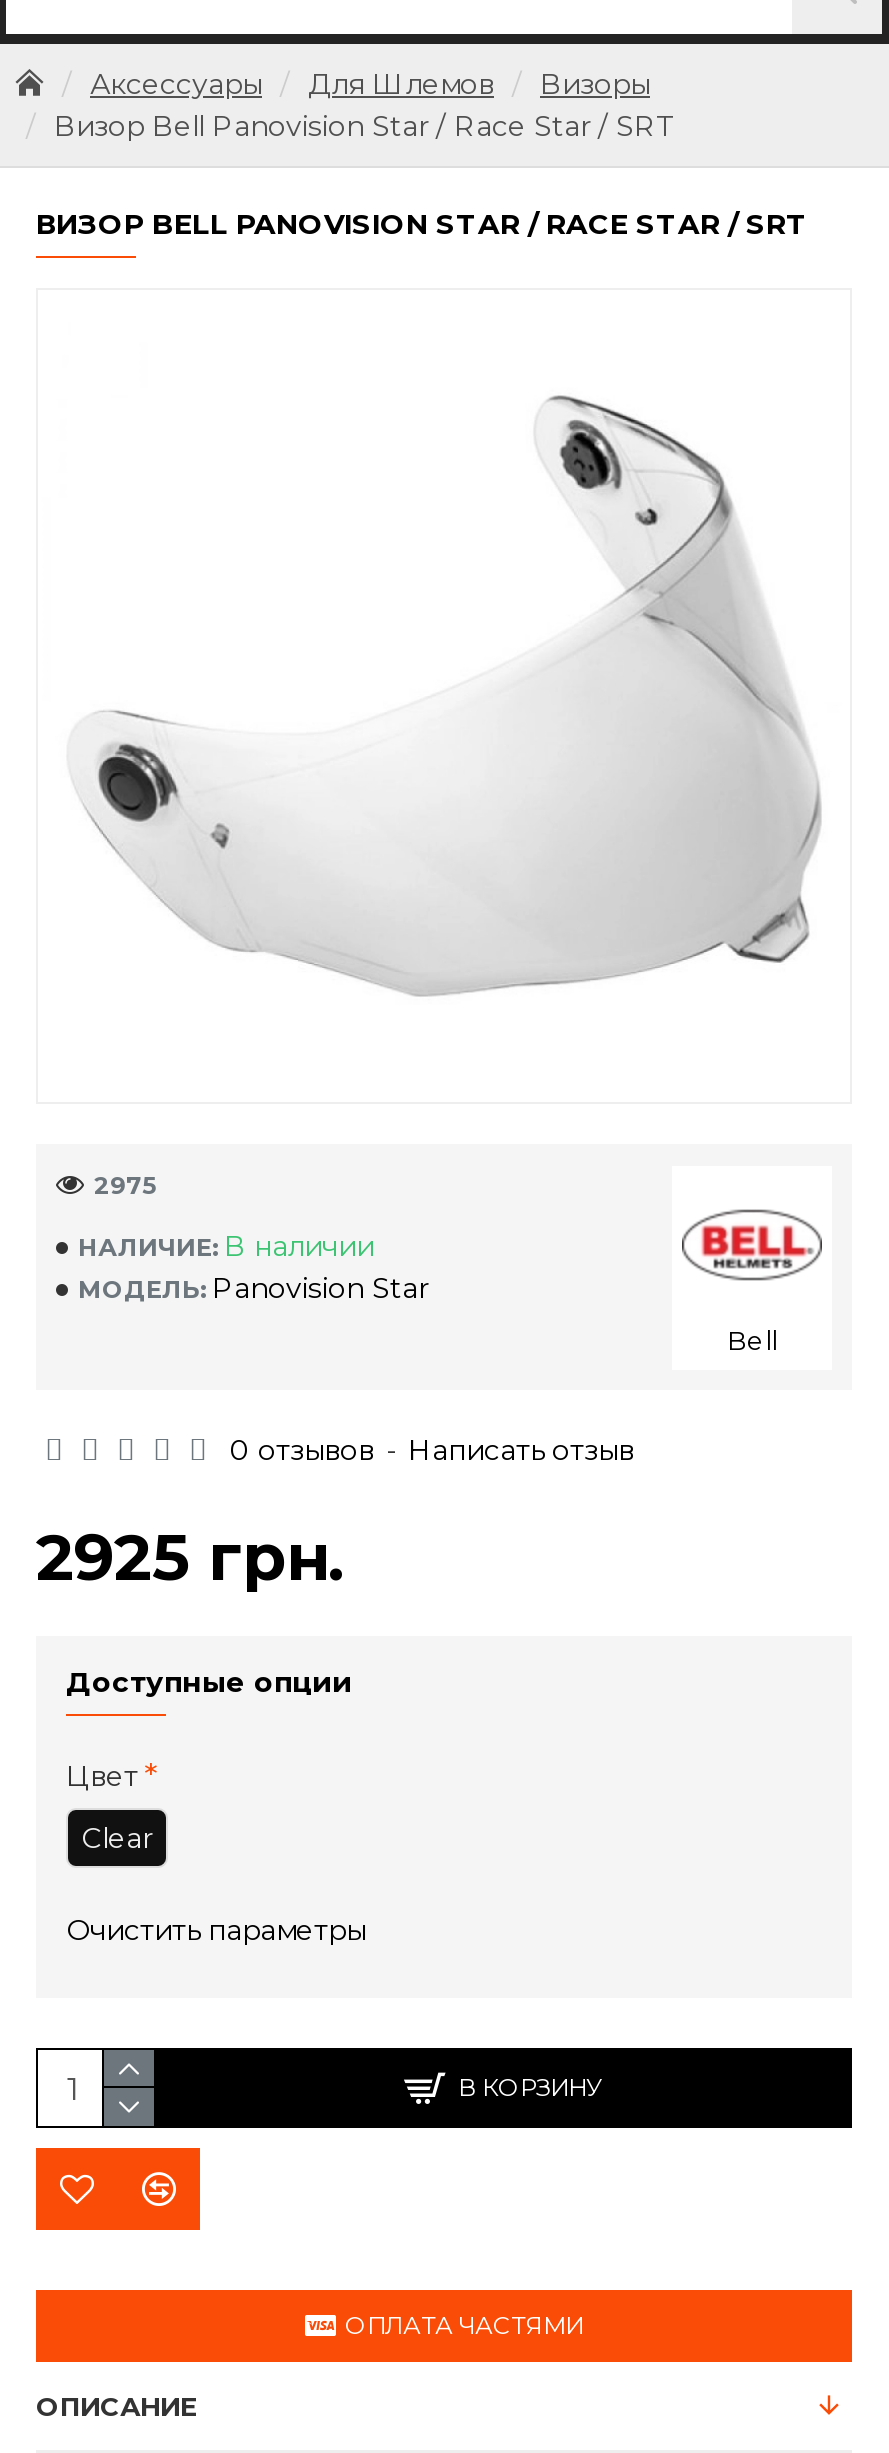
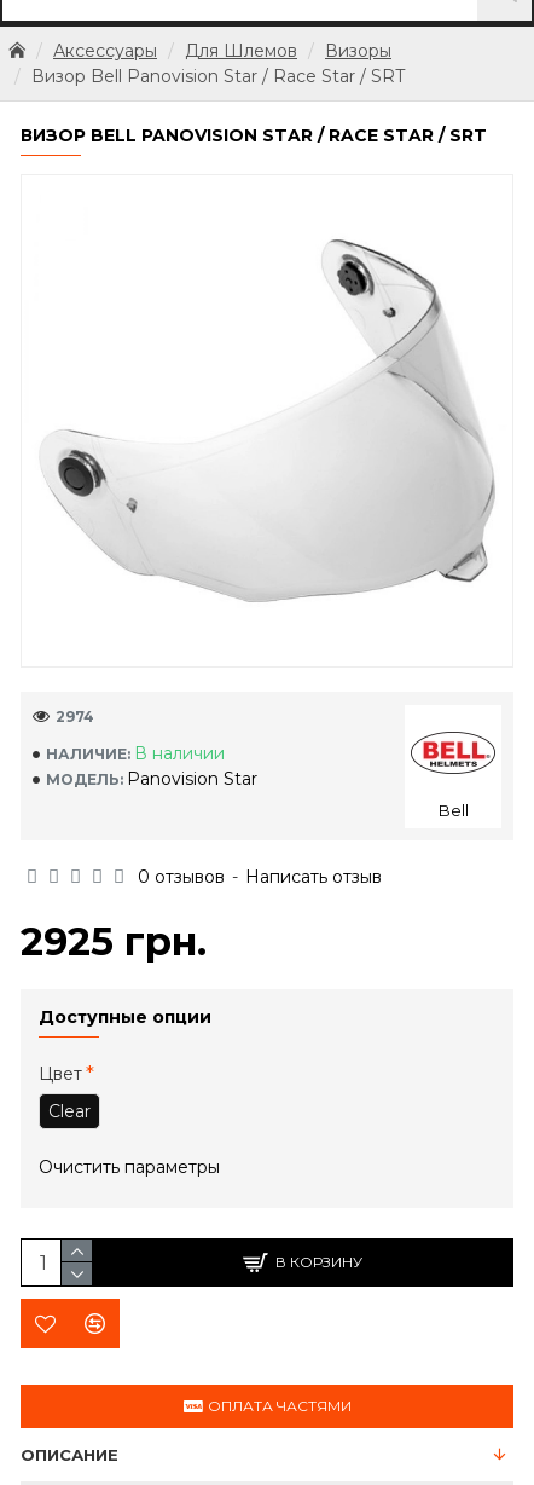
[94,1169,156,1199] 2975 -> [56,707,94,725] 2974

